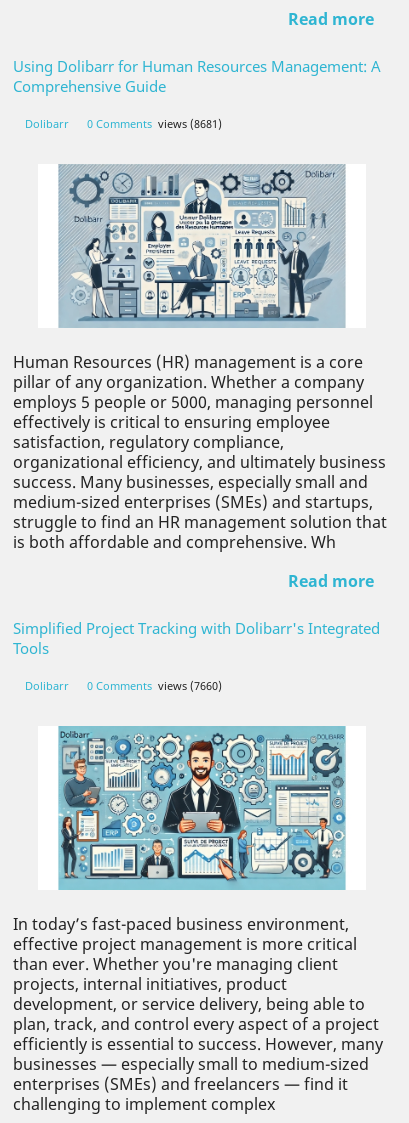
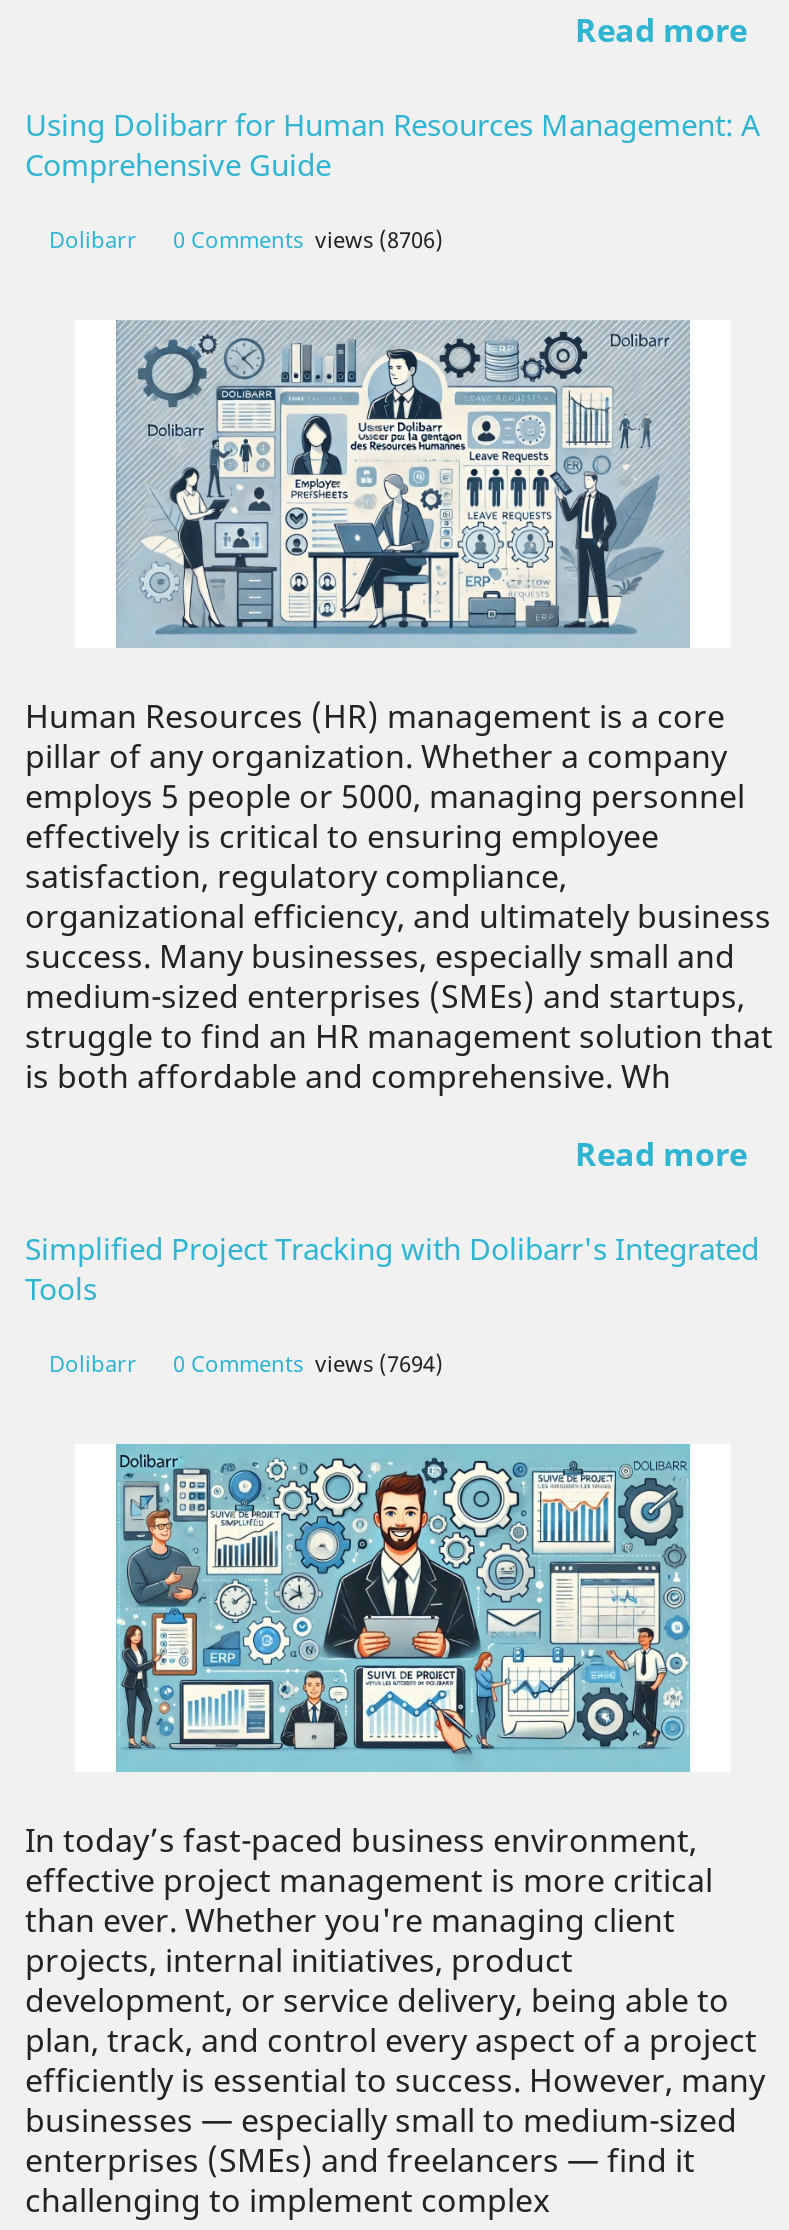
[87,116,222,131] 0 Comments views (8681) -> [173,225,443,255] 0 Comments views (8706)
[87,678,222,693] 0 Comments views (7660) -> [173,1348,443,1378] 0 Comments views (7694)

